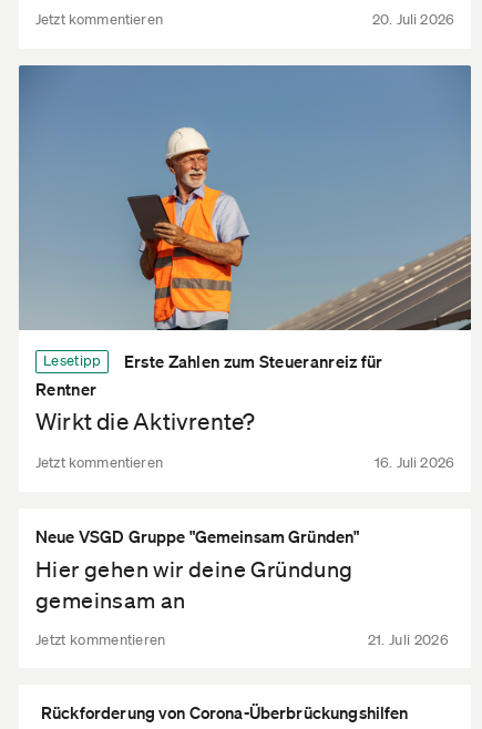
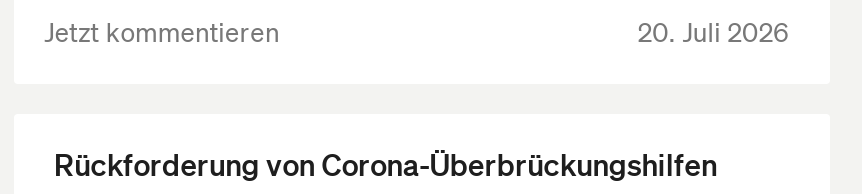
[18,64,472,649] [image] | Lesetipp | Erste Zahlen zum Steueranreiz für | Rentner | Wirkt die Aktivrente? | Jetzt kommentieren | 16. Juli 2026 | Neue VSGD Gruppe "Gemeinsam Gründen" | Hier gehen wir deine Gründung | gemeinsam an | Jetzt kommentieren | 21. Juli 2026 -> none

